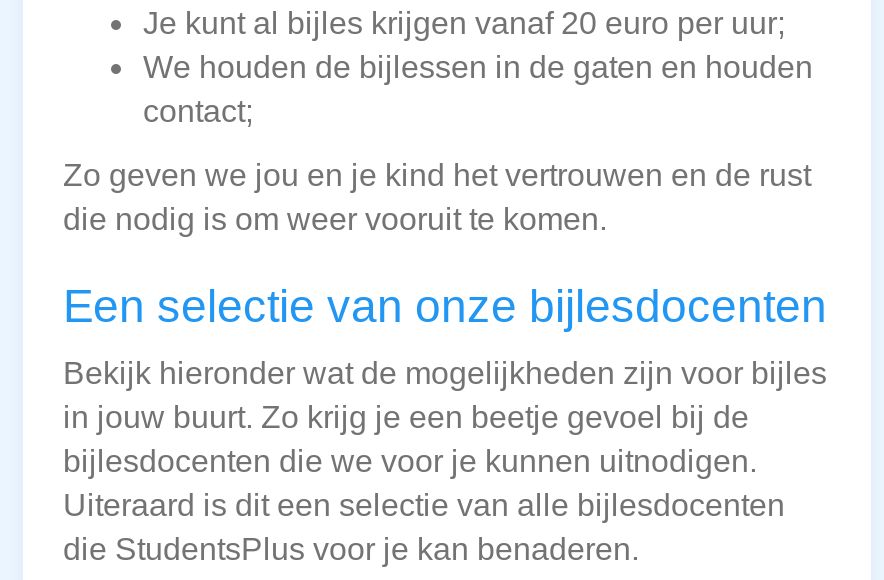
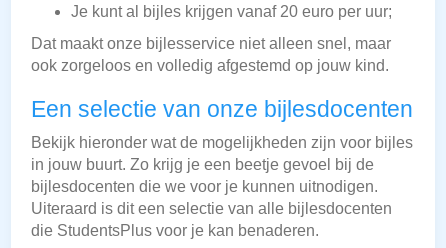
[63,51,813,237] We houden de bijlessen in de gaten en houden | contact; | Zo geven we jou en je kind het vertrouwen en de rust | die nodig is om weer vooruit te komen. -> [31,35,391,74] Dat maakt onze bijlesservice niet alleen snel, maar | ook zorgeloos en volledig afgestemd op jouw kind.

